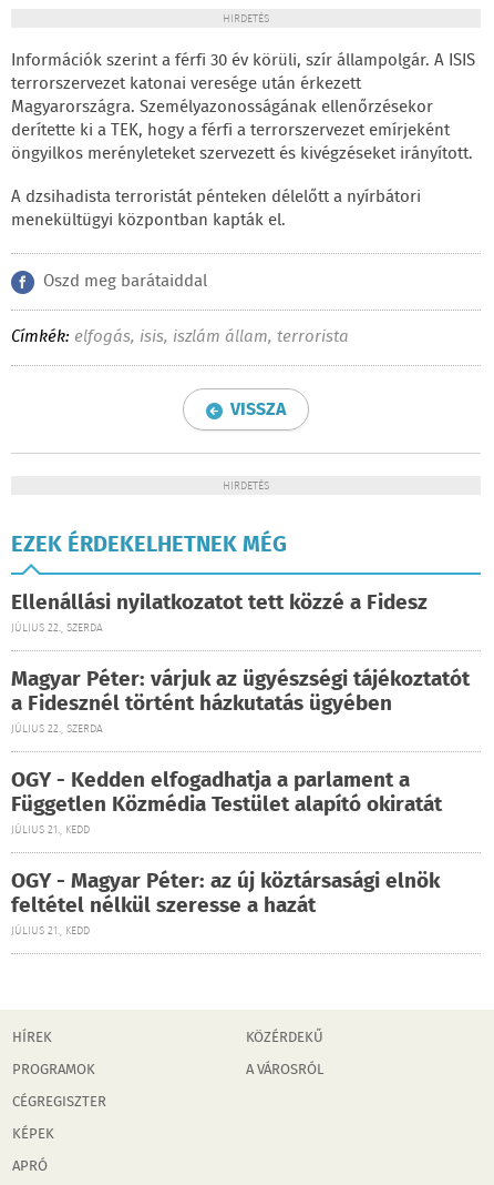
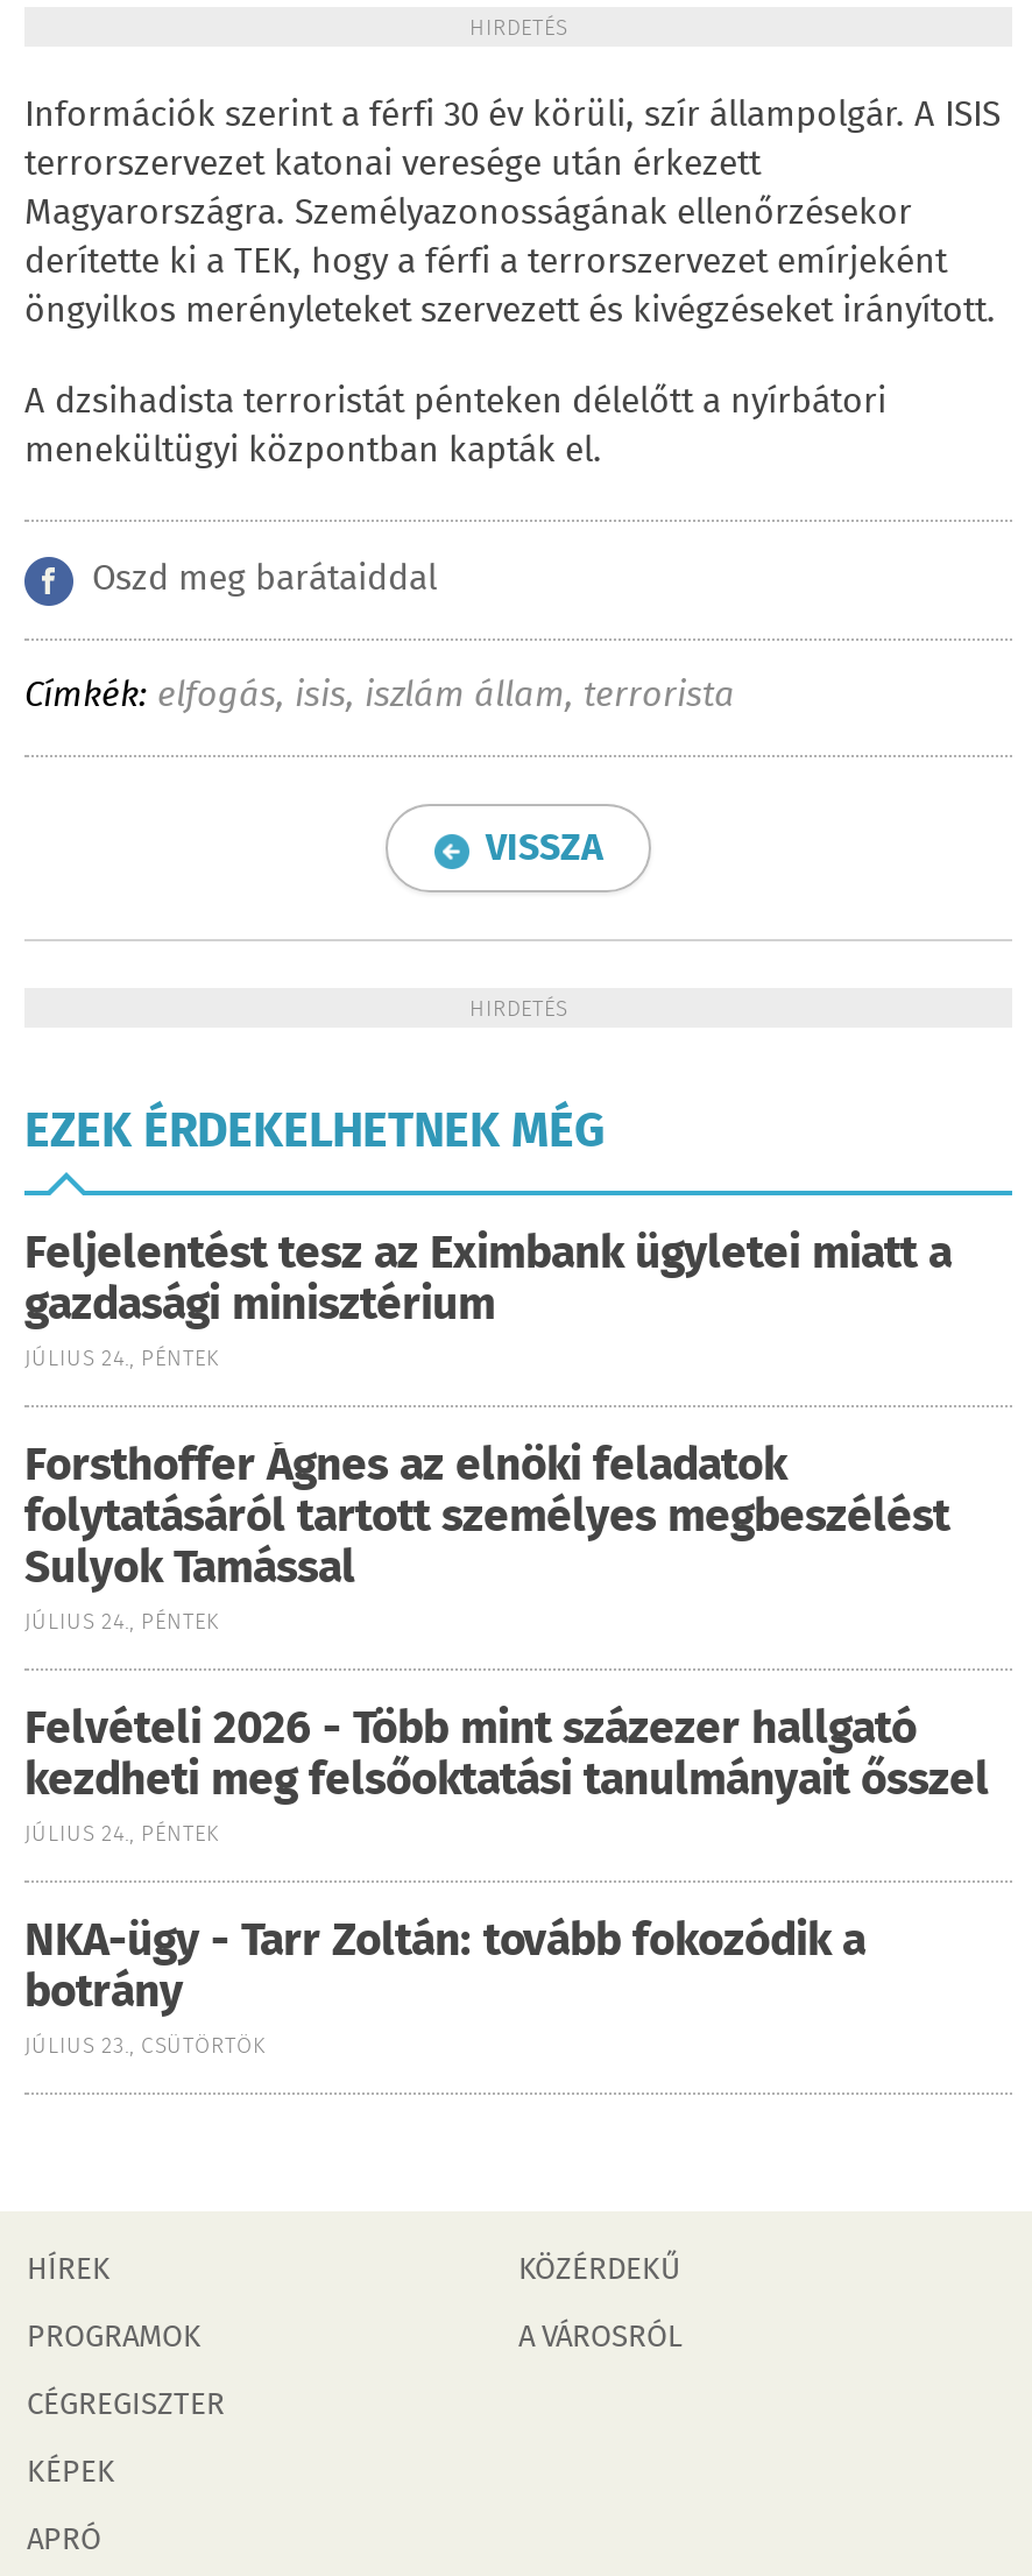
[11,587,428,637] Ellenállási nyilatkozatot tett közzé a Fidesz | JÚLIUS 22., SZERDA -> [24,1221,952,1377] Feljelentést tesz az Eximbank ügyletei miatt a | gazdasági minisztérium | JÚLIUS 24., PÉNTEK
[11,664,470,738] Magyar Péter: várjuk az ügyészségi tájékoztatót | a Fidesznél történt házkutatás ügyében | JÚLIUS 22., SZERDA -> [24,1433,949,1640] Forsthoffer Ágnes az elnöki feladatok | folytatásáról tartott személyes megbeszélést | Sulyok Tamással | JÚLIUS 24., PÉNTEK
[11,764,442,839] OGY - Kedden elfogadhatja a parlament a | Független Közmédia Testület alapító okiratát | JÚLIUS 21., KEDD -> [24,1696,989,1852] Felvételi 2026 - Több mint százezer hallgató | kezdheti meg felsőoktatási tanulmányait ősszel | JÚLIUS 24., PÉNTEK
[11,865,440,940] OGY - Magyar Péter: az új köztársasági elnök | feltétel nélkül szeresse a hazát | JÚLIUS 21., KEDD -> [24,1908,865,2065] NKA-ügy - Tarr Zoltán: tovább fokozódik a | botrány | JÚLIUS 23., CSÜTÖRTÖK

